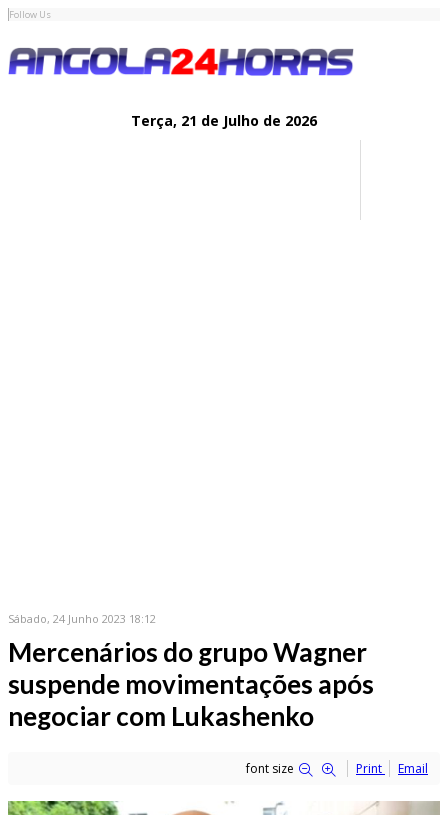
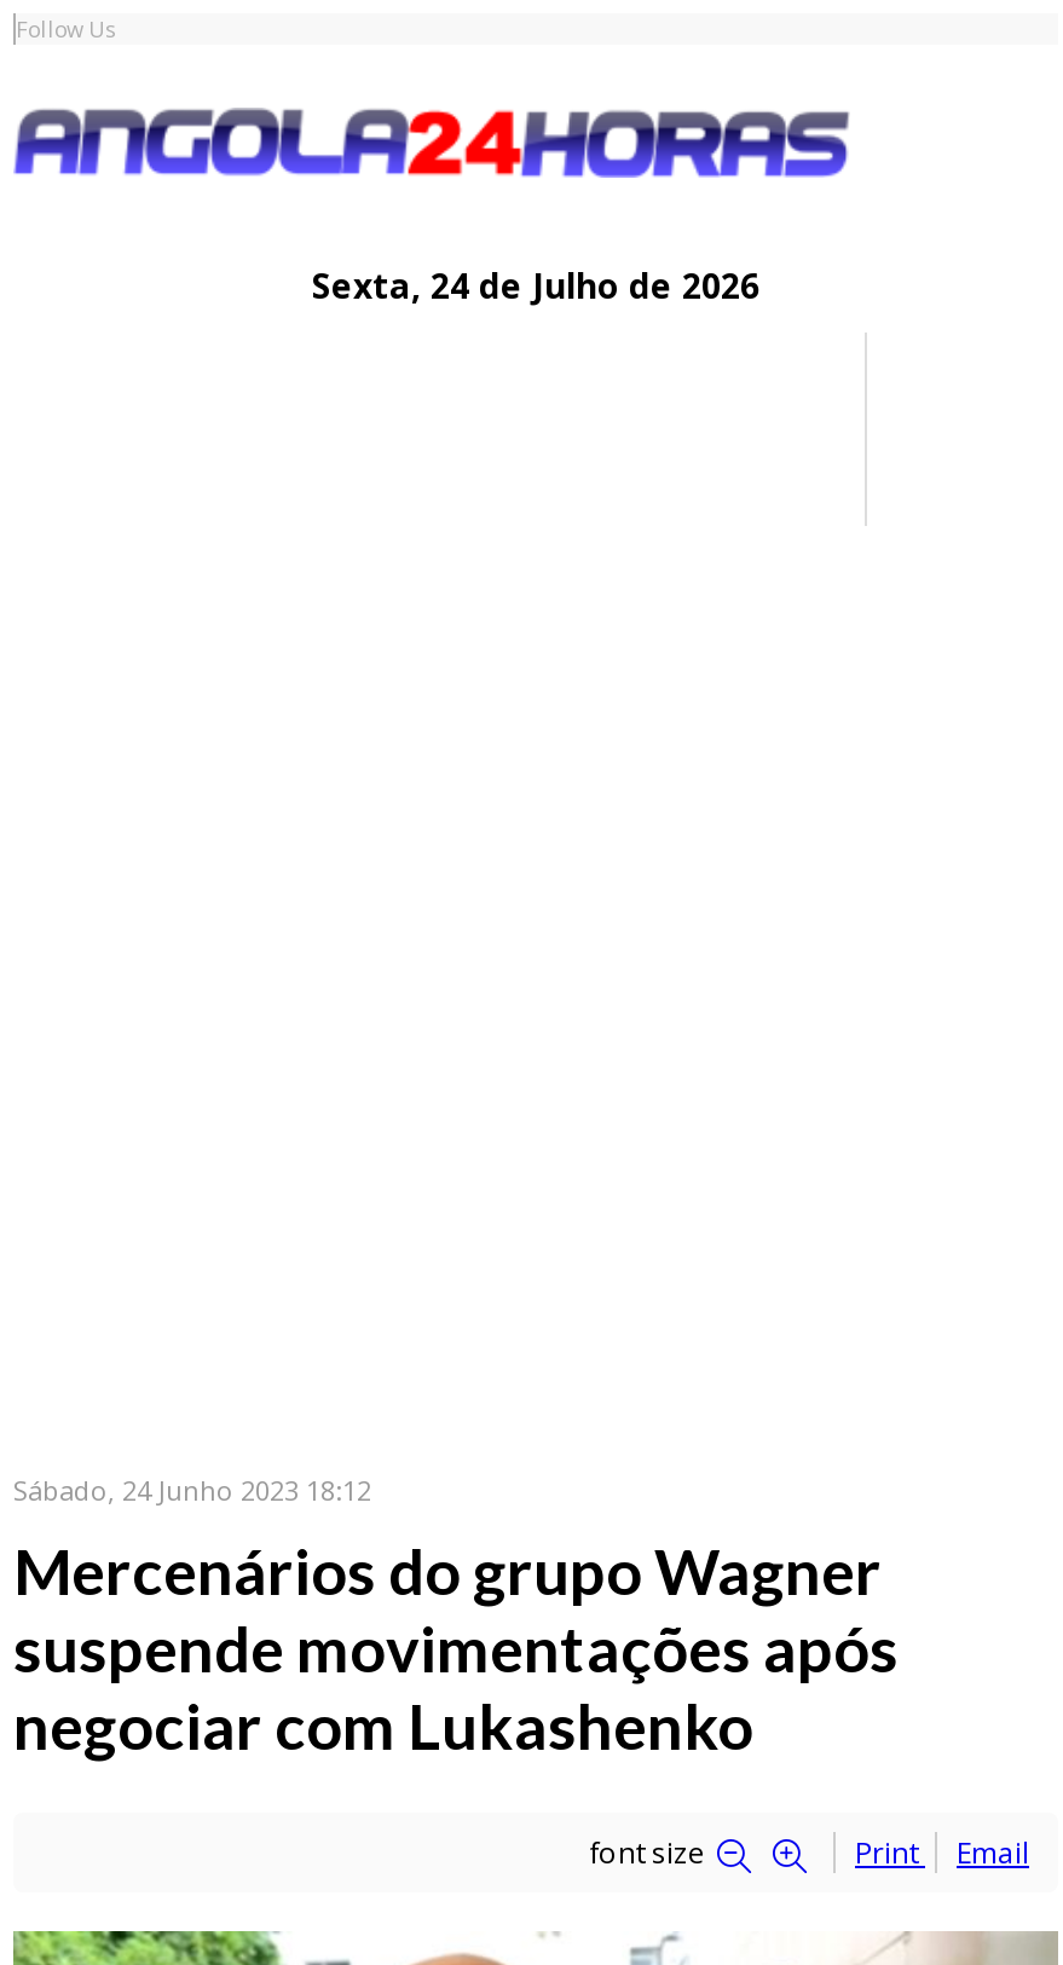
[131,111,317,130] Terça, 21 de Julho de 2026 -> [312,262,759,308] Sexta, 24 de Julho de 2026

